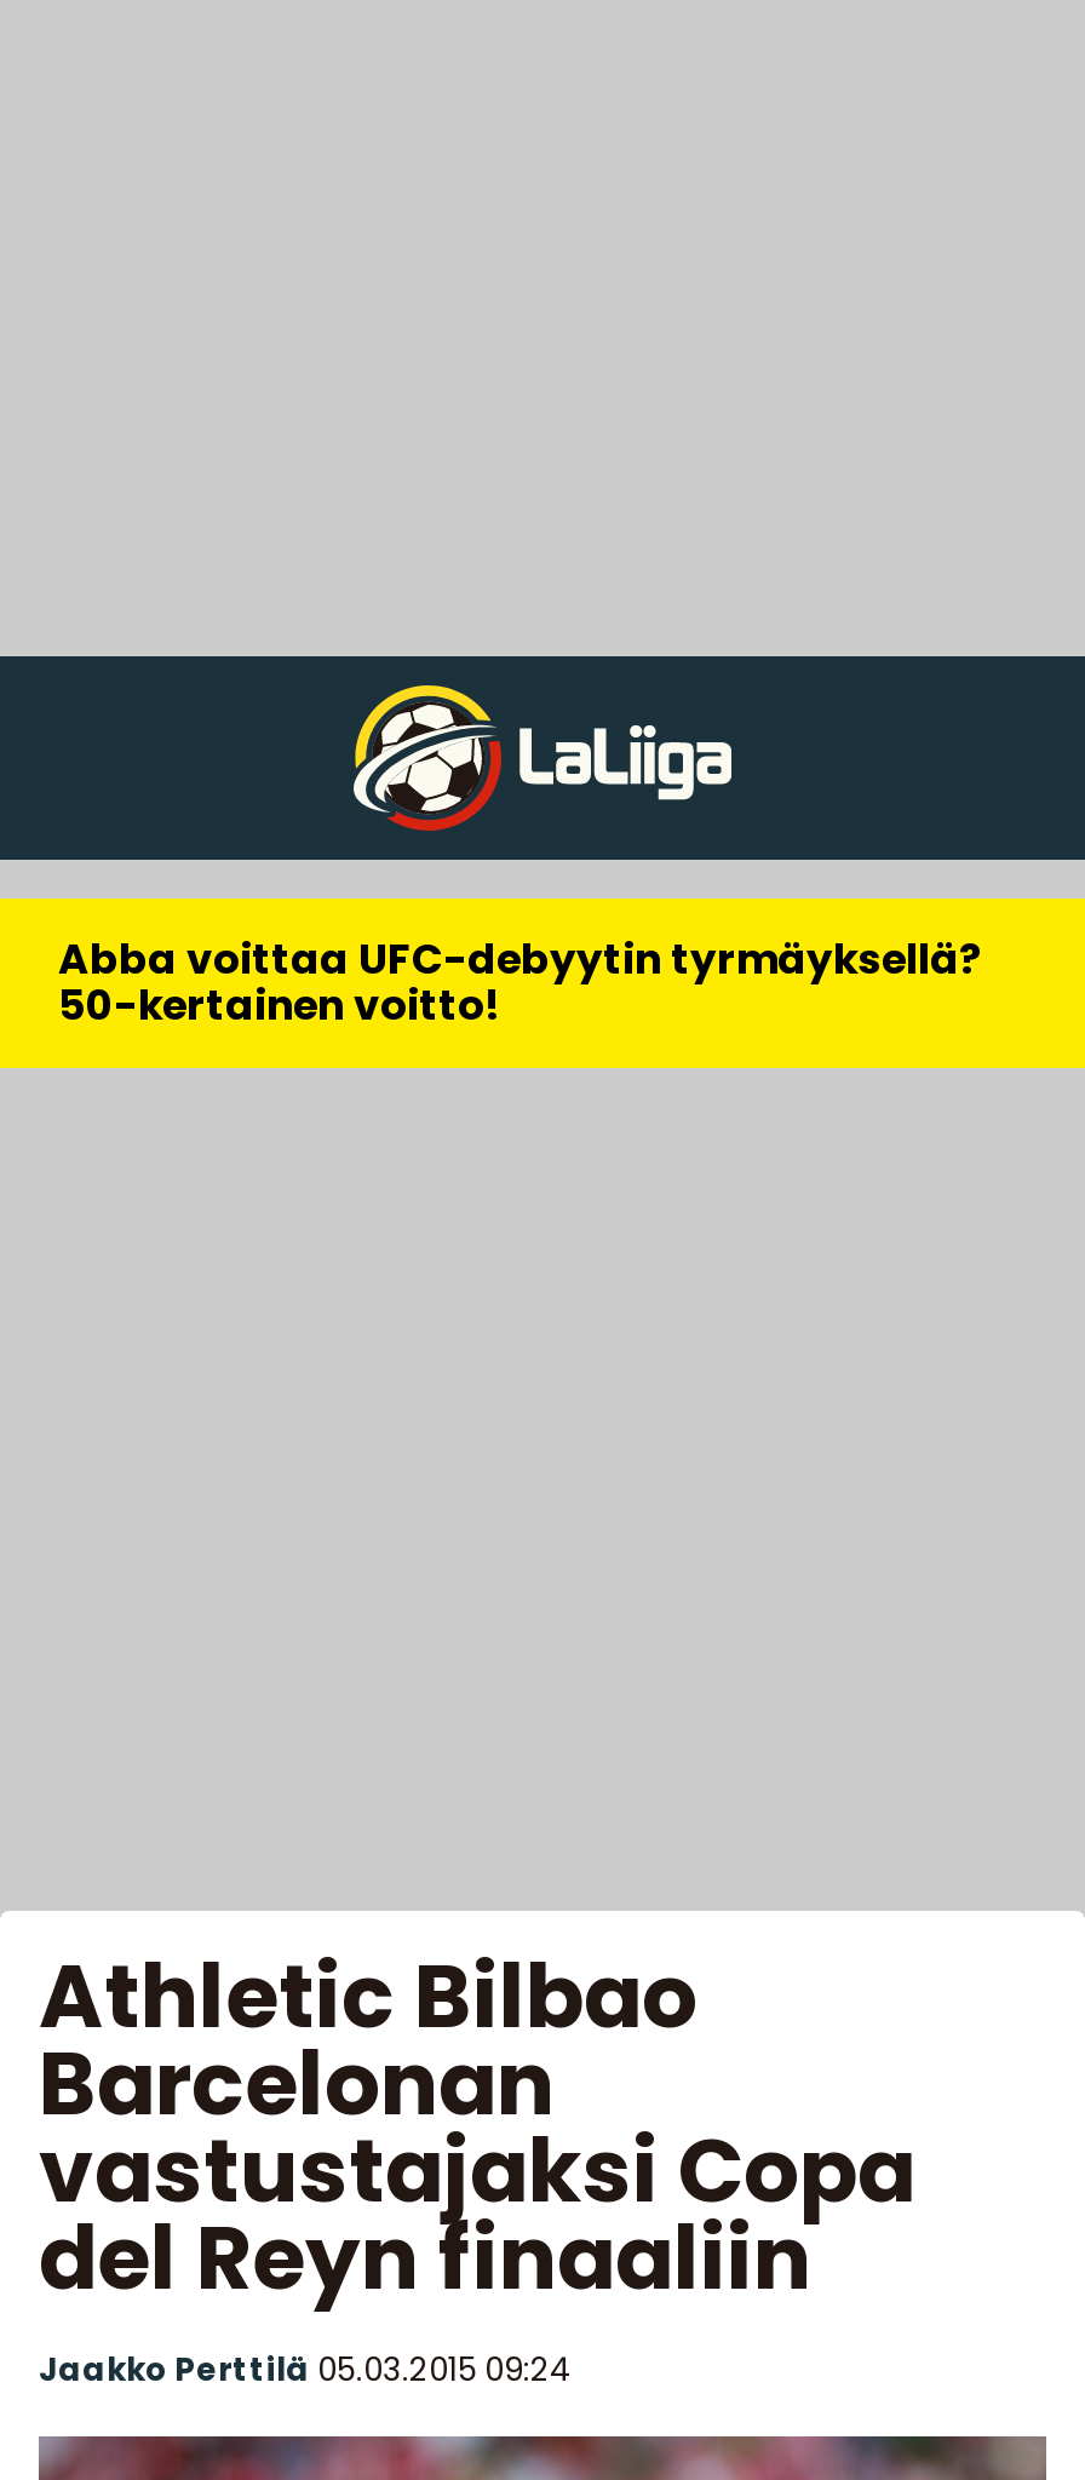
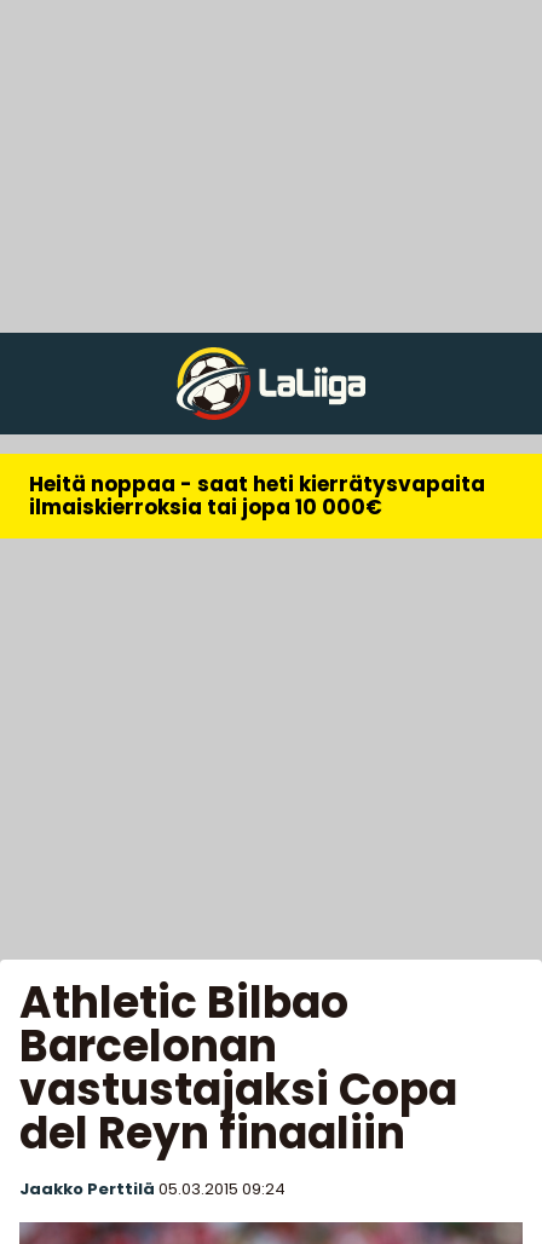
[58,930,983,1034] Abba voittaa UFC-debyytin tyrmäyksellä? | 50-kertainen voitto! -> [29,470,485,522] Heitä noppaa - saat heti kierrätysvapaita | ilmaiskierroksia tai jopa 10 000€

